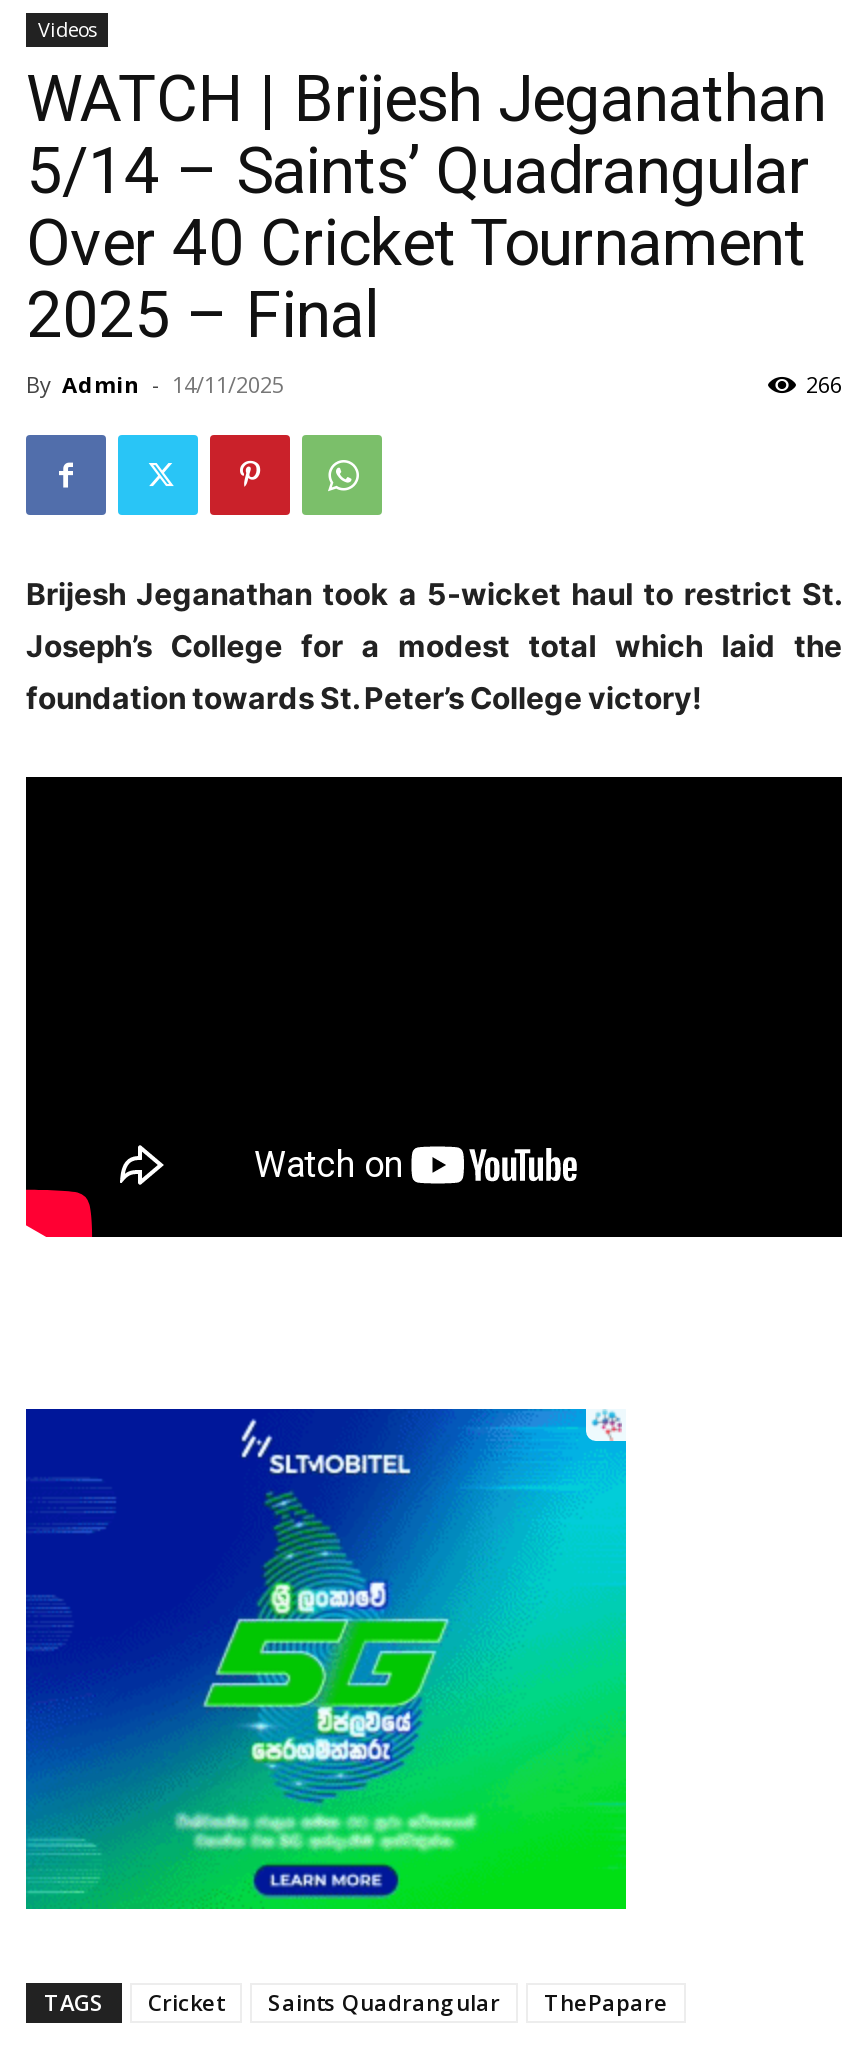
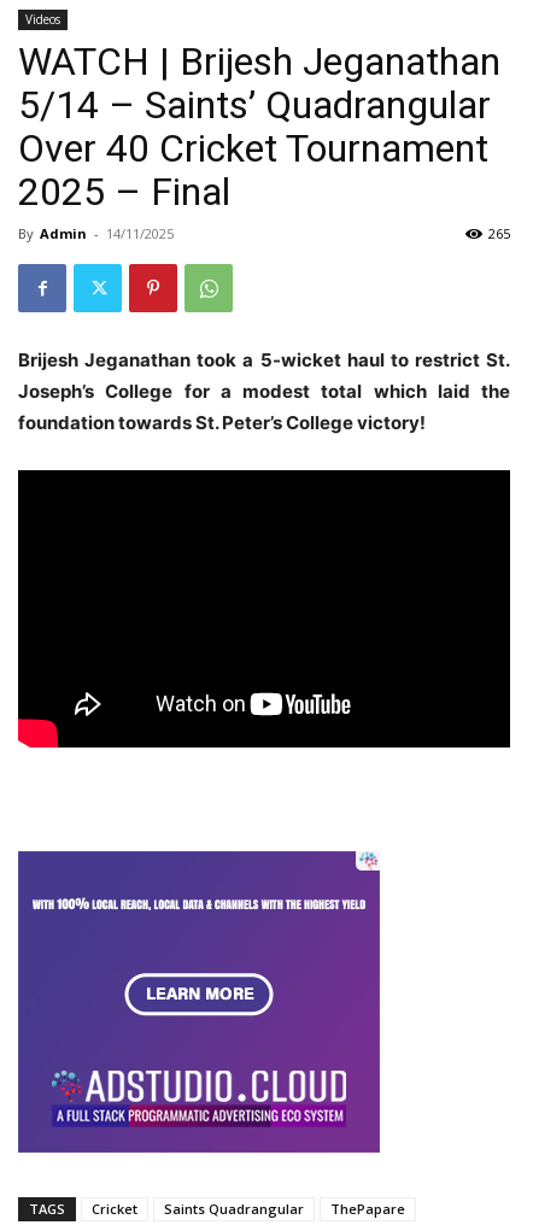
[806,369,842,399] 266 -> [488,224,510,242] 265
[24,1409,628,1911] [image] -> [18,851,381,1154] [image]

